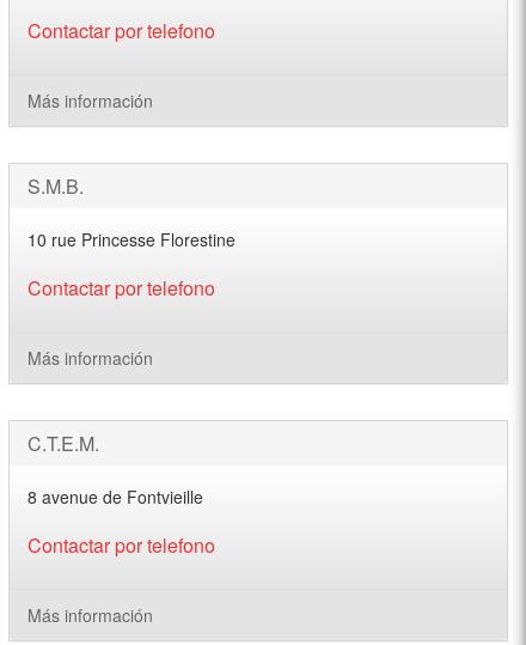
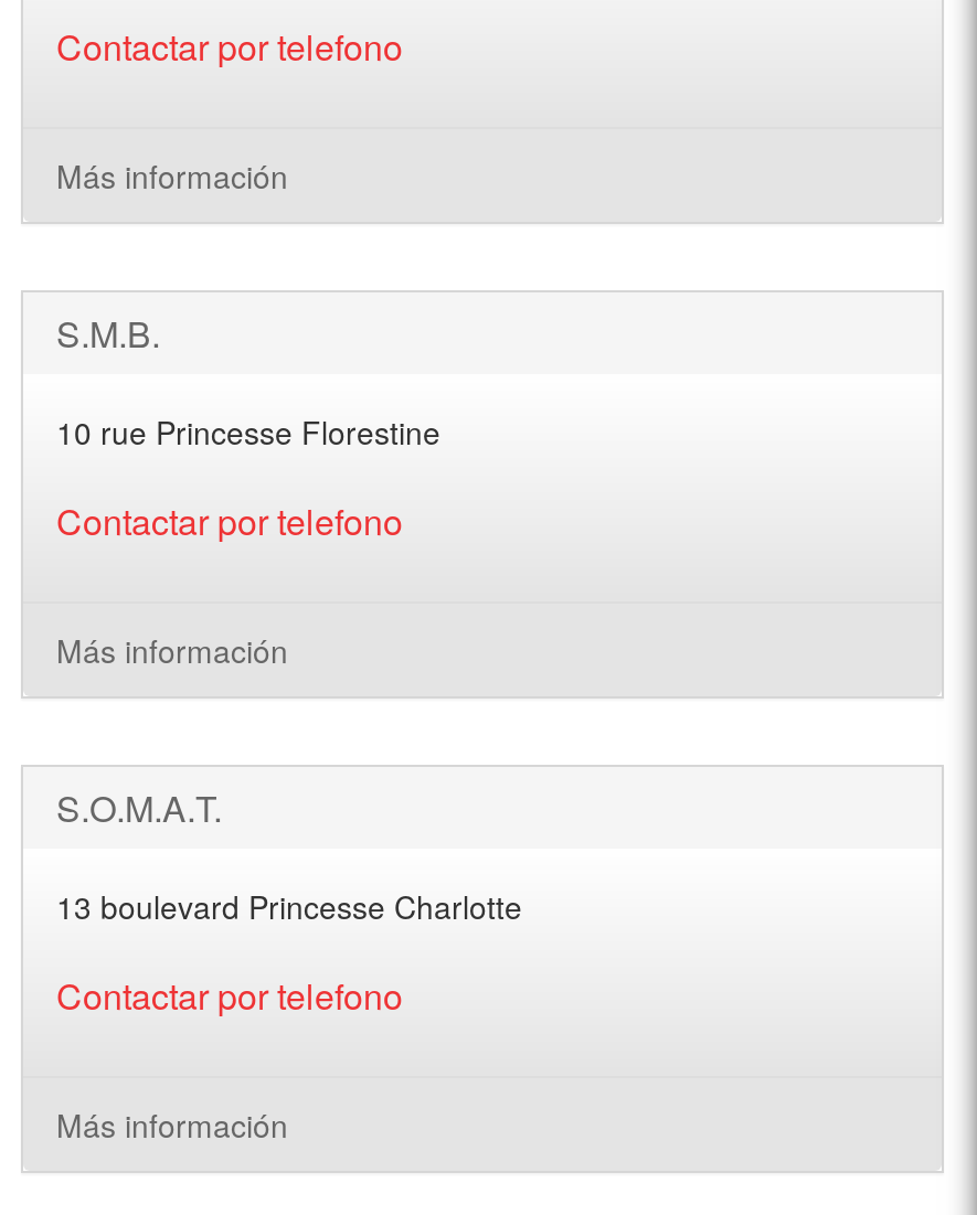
[27,430,99,457] C.T.E.M. -> [56,782,222,833] S.O.M.A.T.
[27,485,203,509] 8 avenue de Fontvieille -> [56,884,522,928] 13 boulevard Princesse Charlotte

